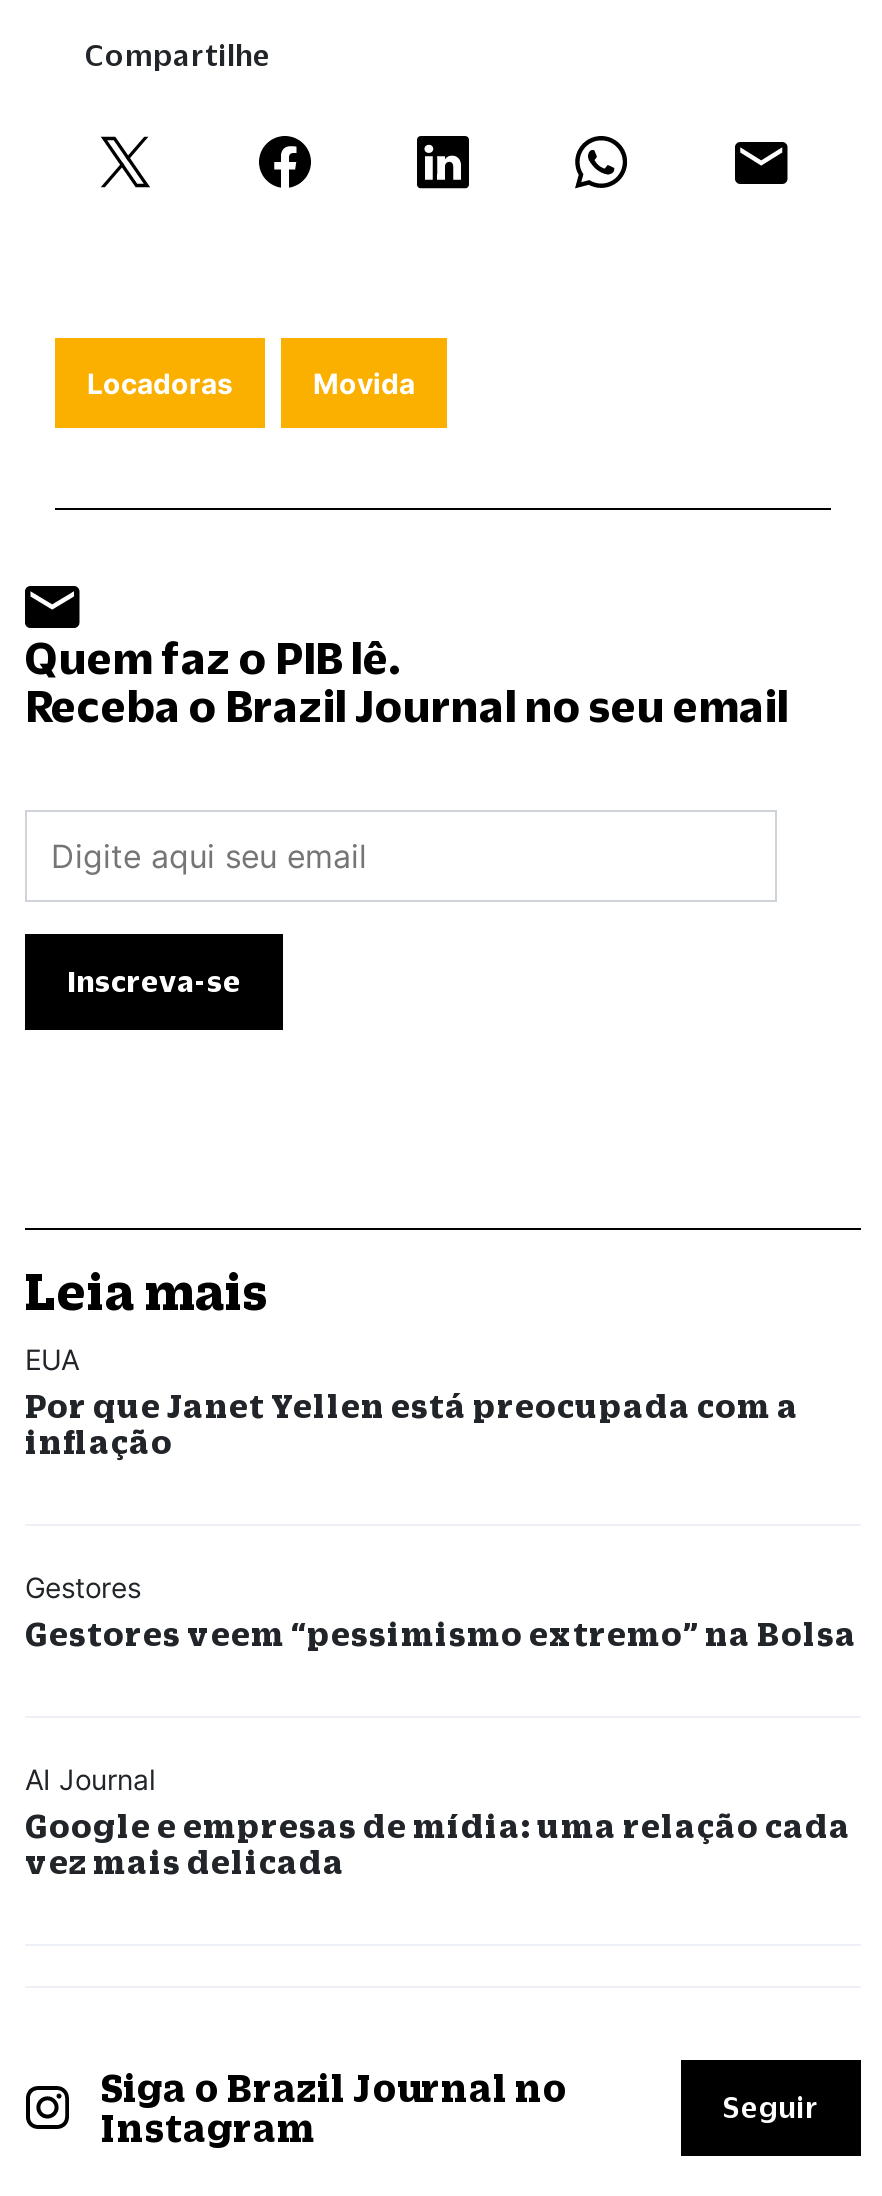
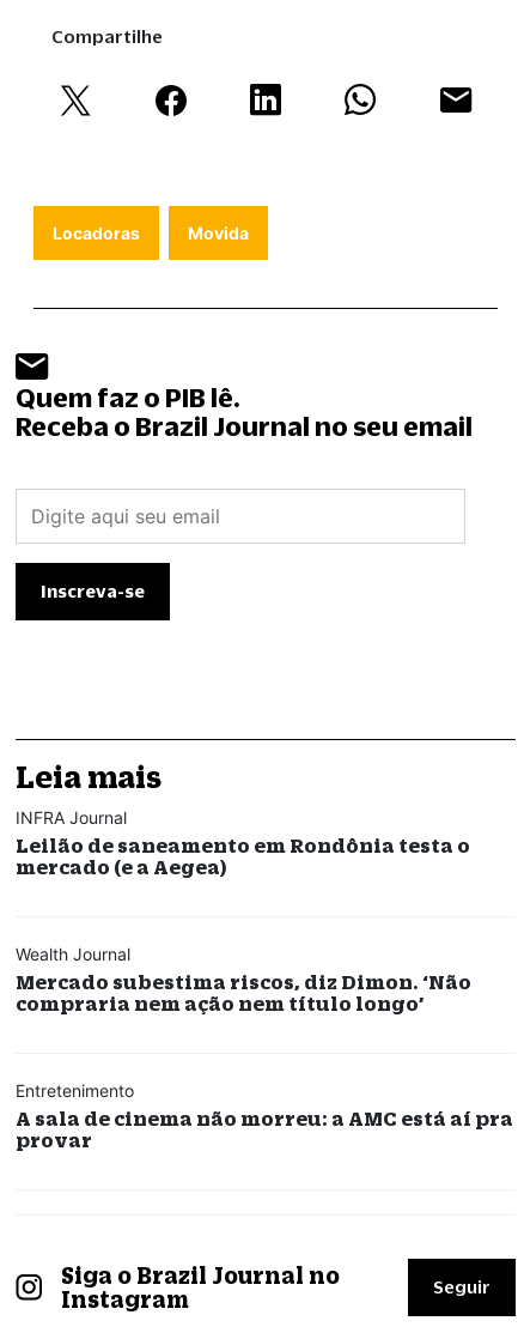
[25,1342,799,1460] EUA | Por que Janet Yellen está preocupada com a | inflação -> [16,807,470,878] INFRA Journal | Leilão de saneamento em Rondônia testa o | mercado (e a Aegea)
[25,1570,857,1652] Gestores | Gestores veem “pessimismo extremo” na Bolsa -> [16,943,471,1014] Wealth Journal | Mercado subestima riscos, diz Dimon. ‘Não | compraria nem ação nem título longo’
[25,1762,851,1880] AI Journal | Google e empresas de mídia: uma relação cada | vez mais delicada -> [16,1080,513,1151] Entretenimento | A sala de cinema não morreu: a AMC está aí pra | provar

